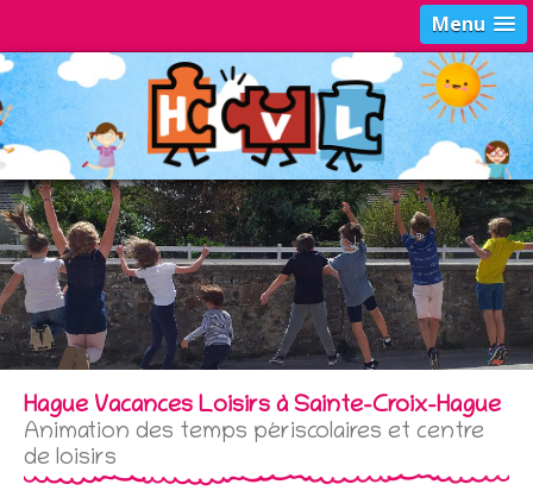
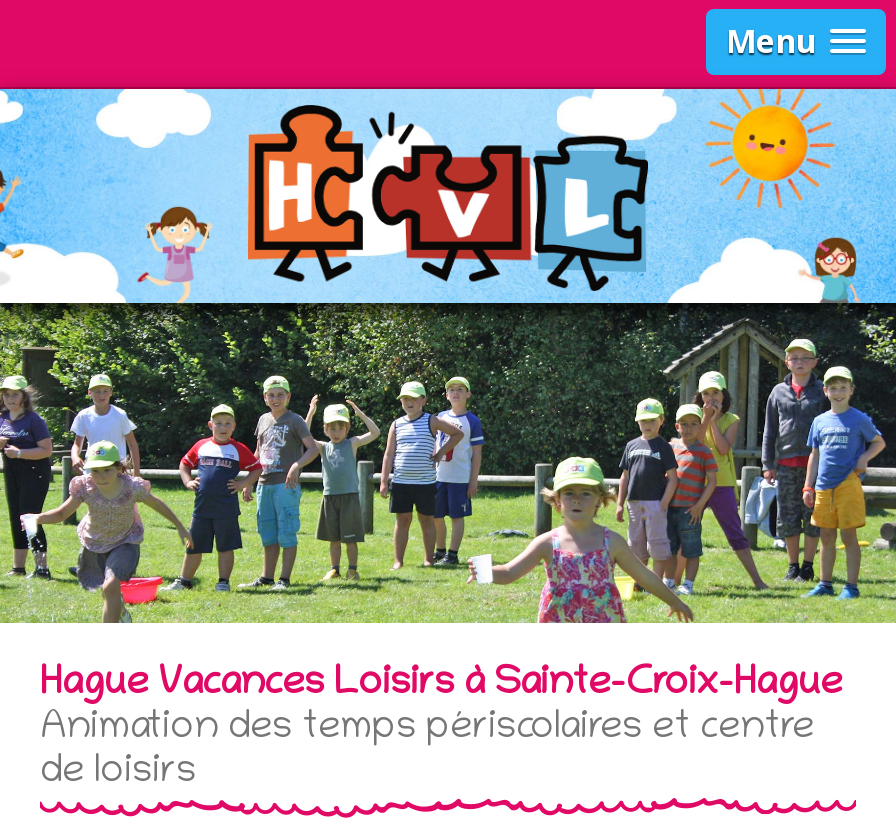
[4,180,529,371] [image] -> [6,303,890,625] [image]

